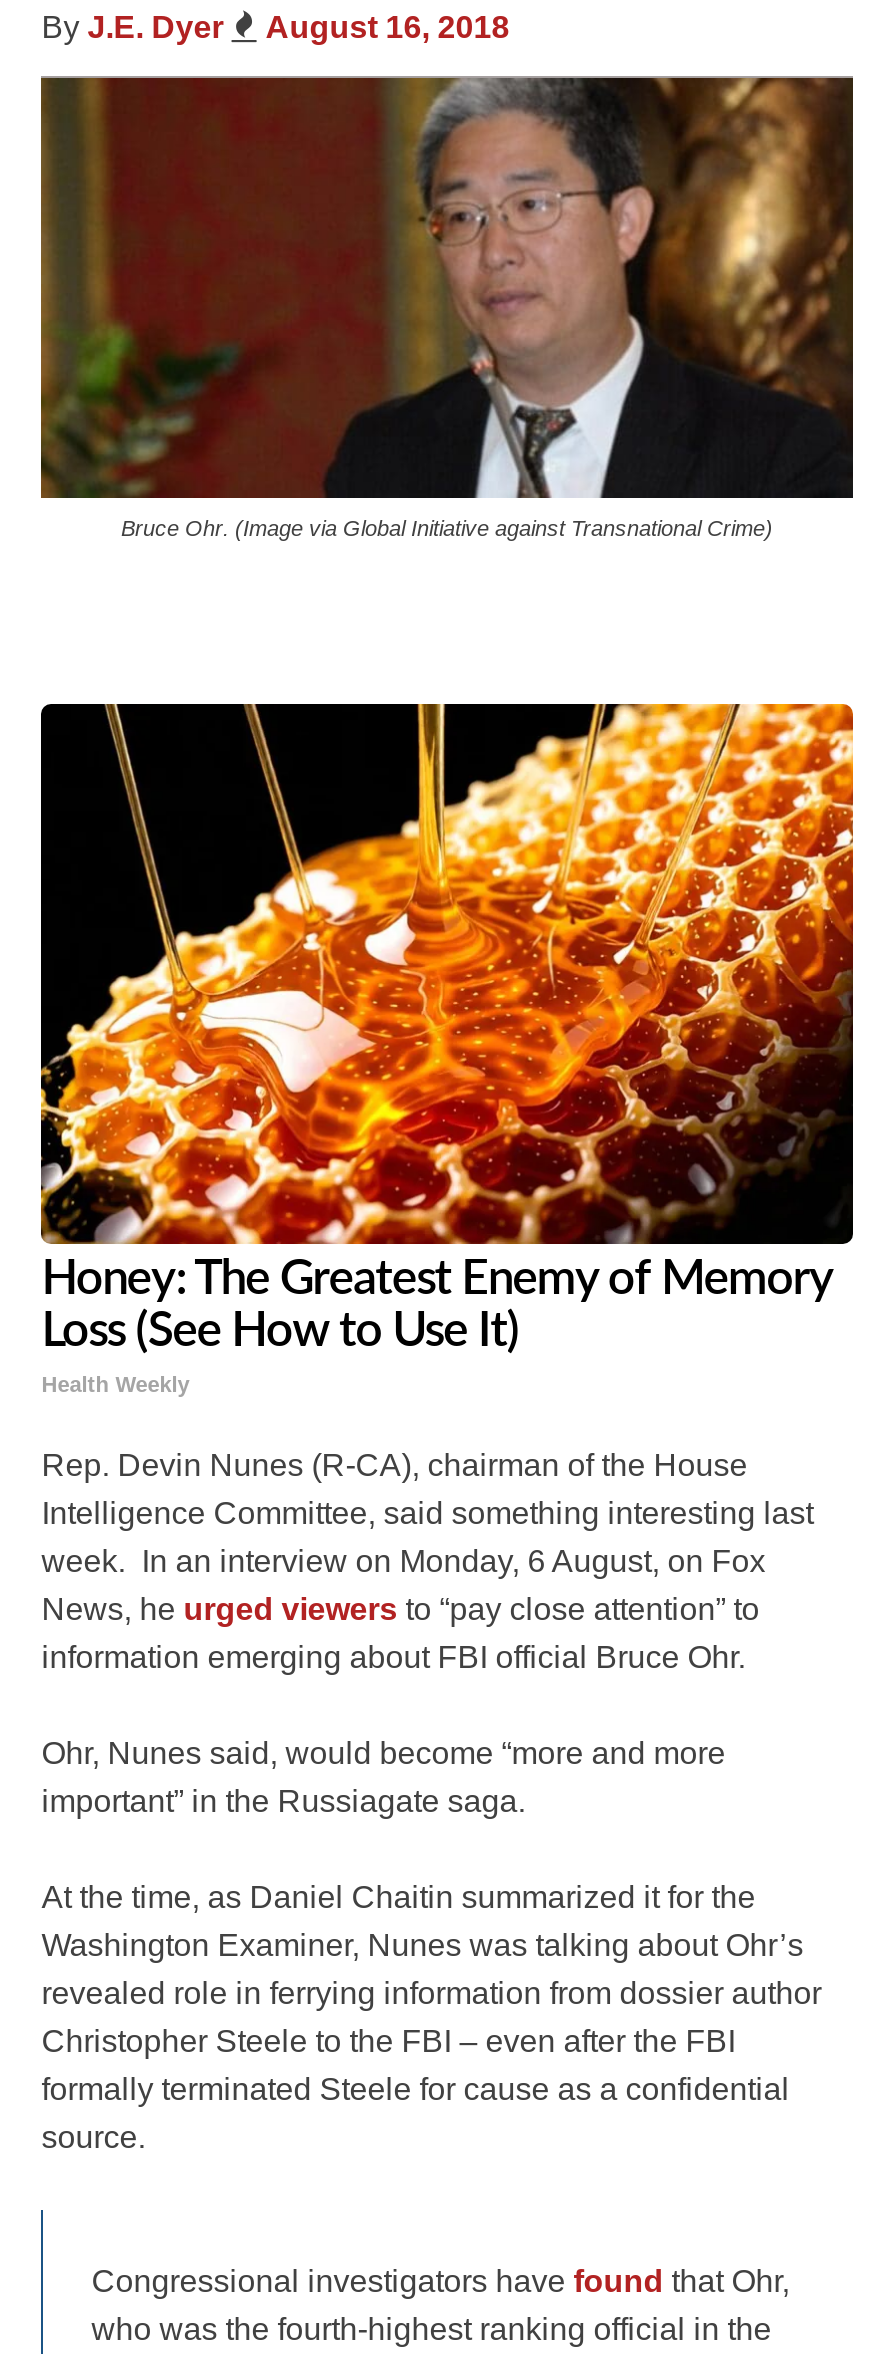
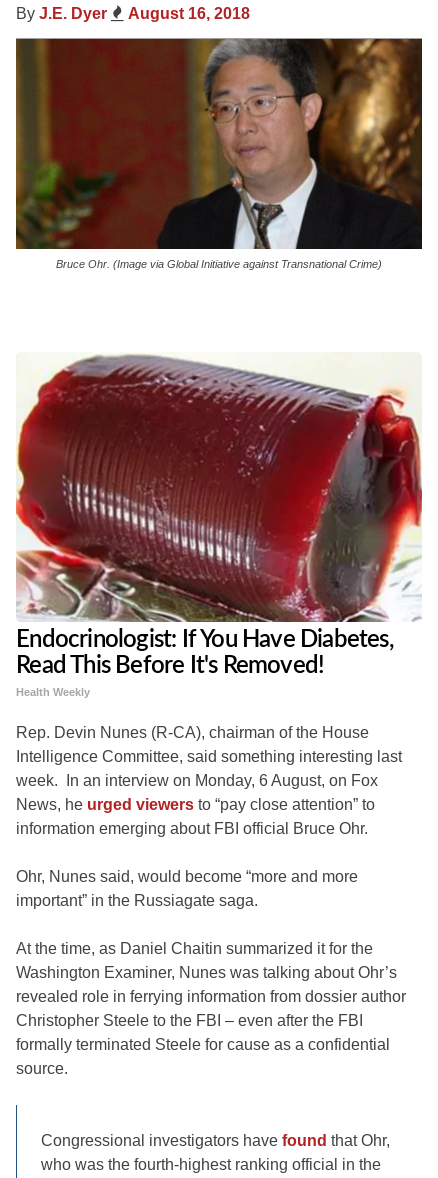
[39,702,855,1355] [image] | Honey: The Greatest Enemy of Memory | Loss (See How to Use It) -> [15,352,423,678] [image] | Endocrinologist: If You Have Diabetes, | Read This Before It's Removed!

